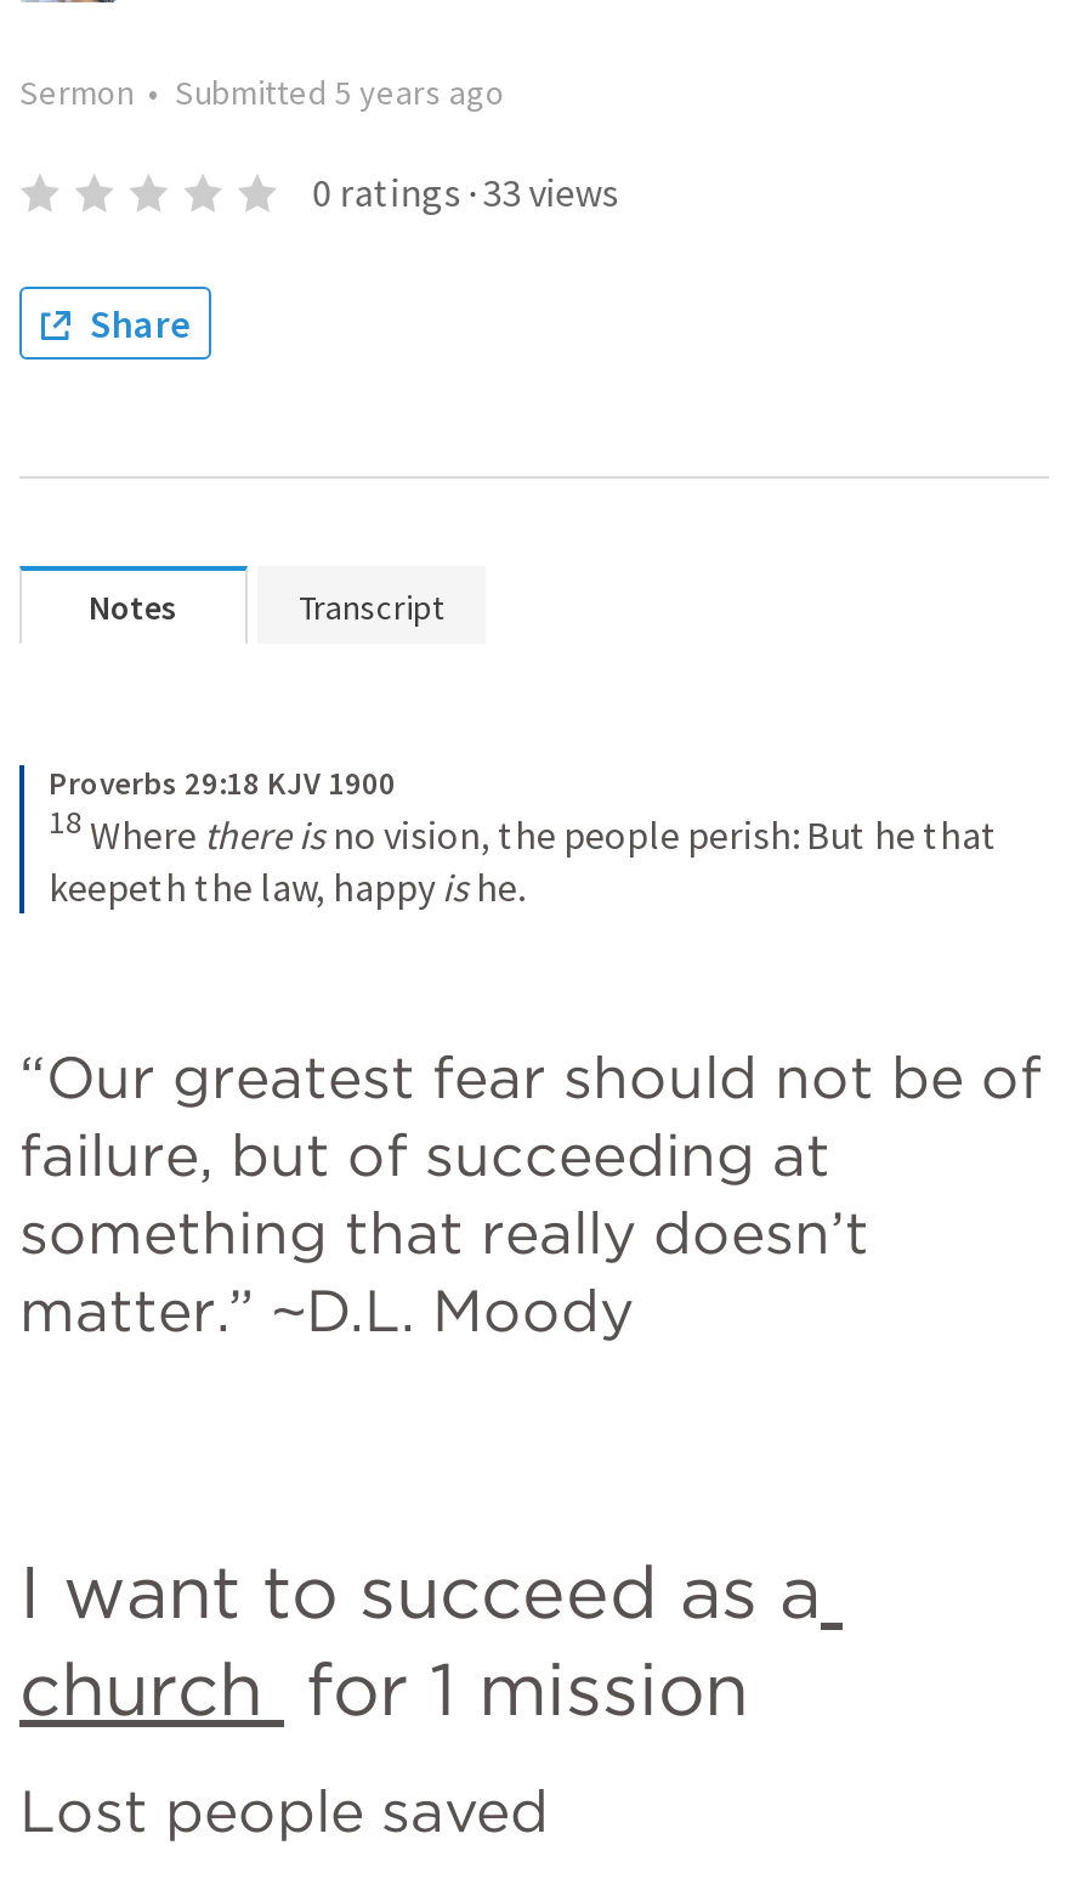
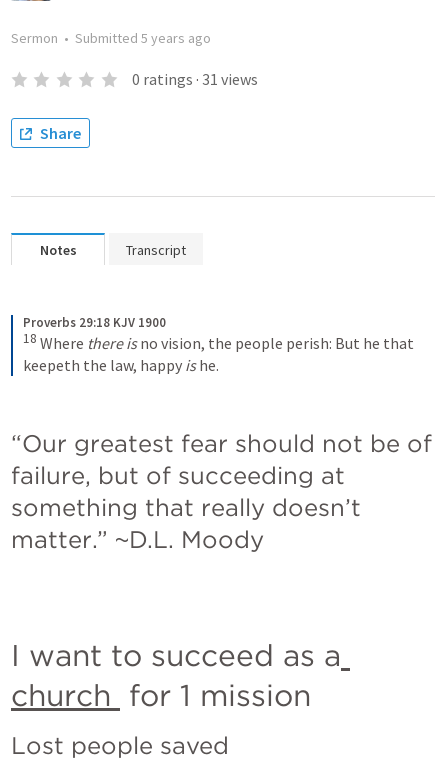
[313,168,618,216] 0 ratings · 33 views -> [132,69,258,89] 0 ratings · 31 views

